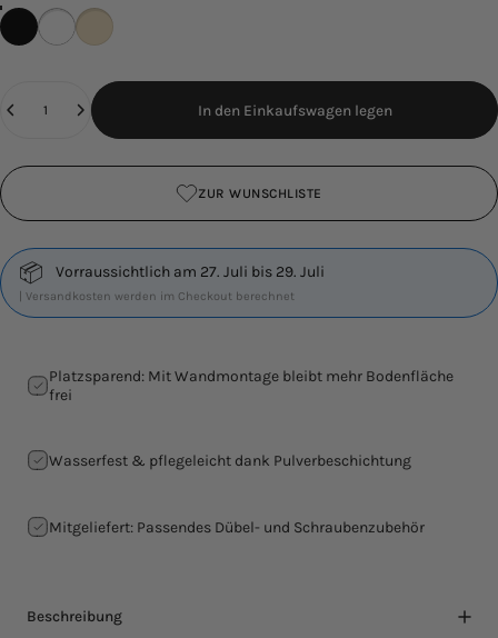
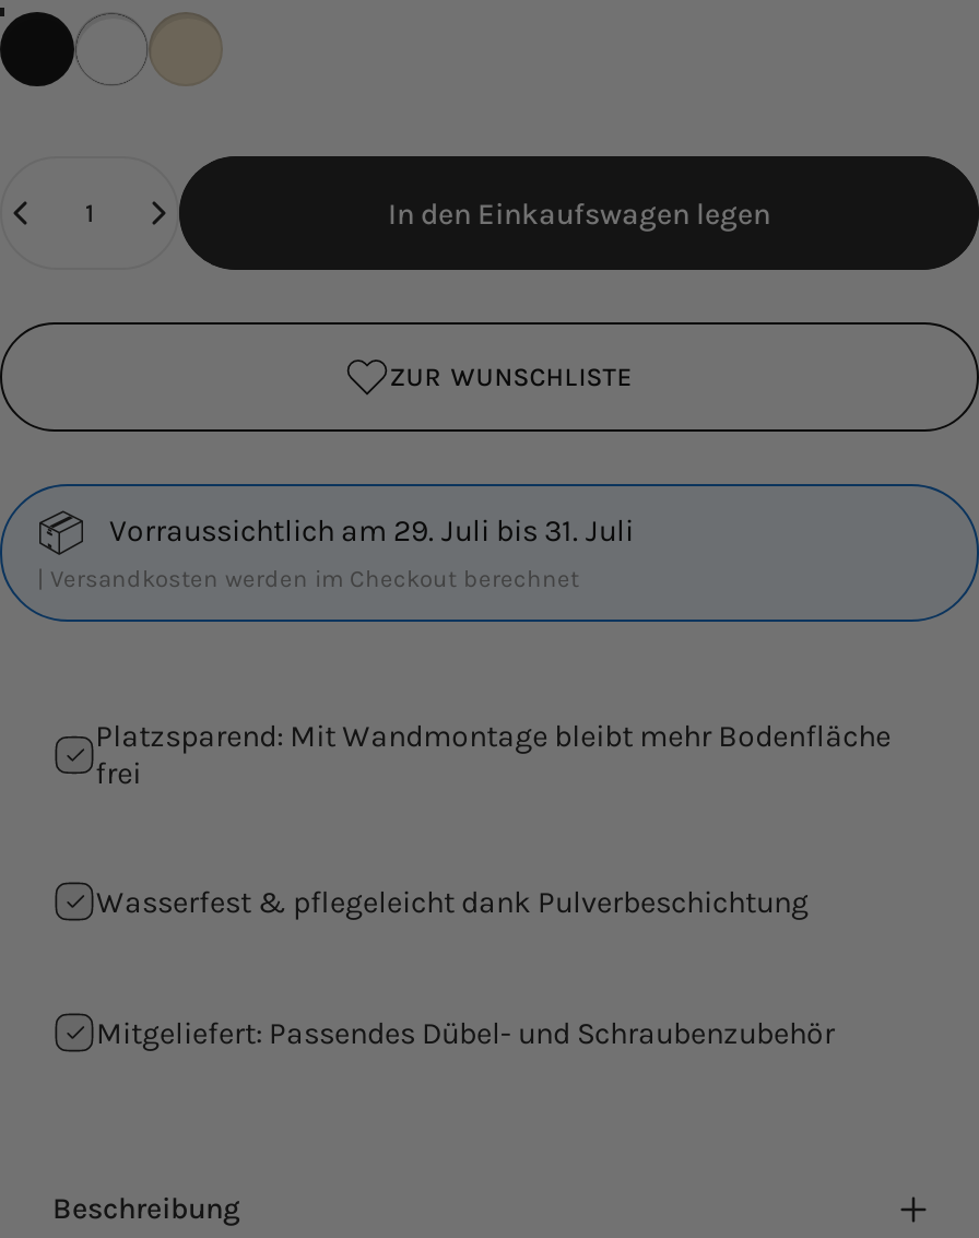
[56,263,325,282] Vorraussichtlich am 27. Juli bis 29. Juli -> [109,514,634,551] Vorraussichtlich am 29. Juli bis 31. Juli

